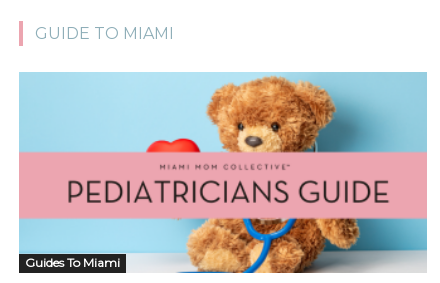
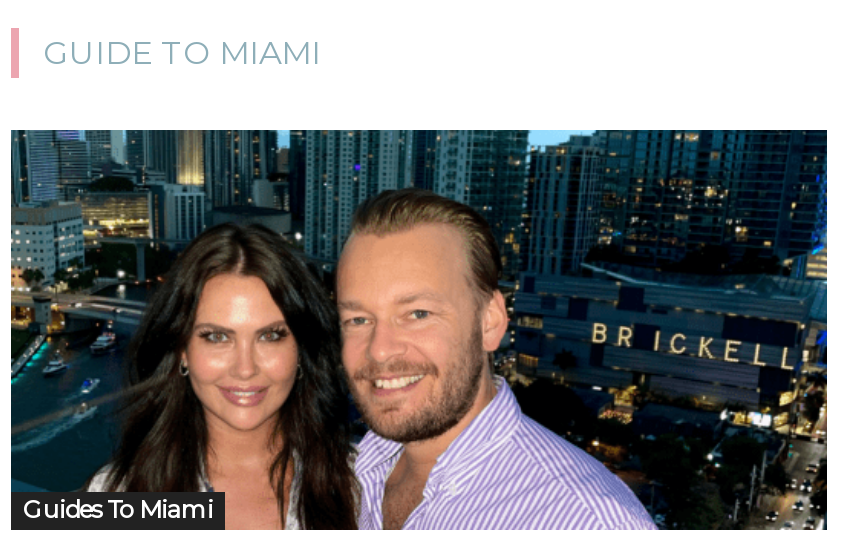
[18,72,428,274] [image] -> [9,128,829,532] [image]

